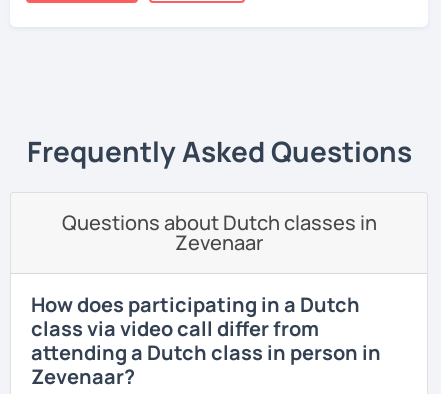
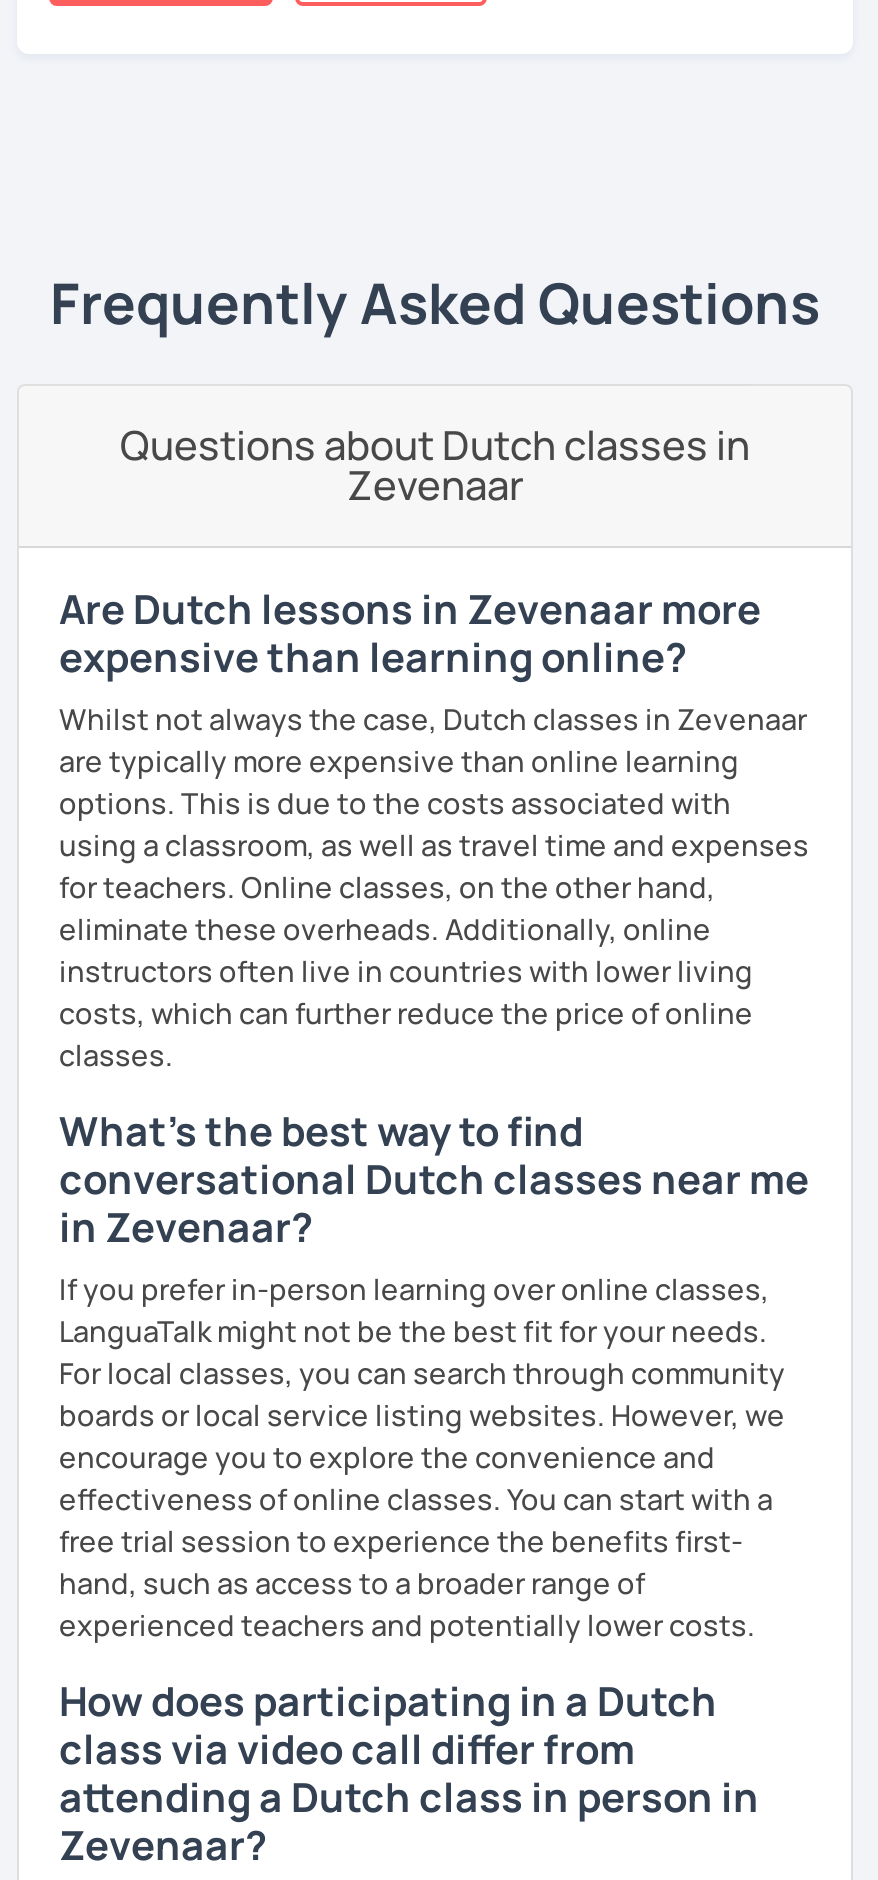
none -> [59,581,809,1643] Are Dutch lessons in Zevenaar more | expensive than learning online? | Whilst not always the case, Dutch classes in Zevenaar | are typically more expensive than online learning | options. This is due to the costs associated with | using a classroom, as well as travel time and expenses | for teachers. Online classes, on the other hand, | eliminate these overheads. Additionally, online | instructors often live in countries with lower living | costs, which can further reduce the price of online | classes. | What's the best way to find | conversational Dutch classes near me | in Zevenaar? | If you prefer in-person learning over online classes, | LanguaTalk might not be the best fit for your needs. | For local classes, you can search through community | boards or local service listing websites. However, we | encourage you to explore the convenience and | effectiveness of online classes. You can start with a | free trial session to experience the benefits first- | hand, such as access to a broader range of | experienced teachers and potentially lower costs.

